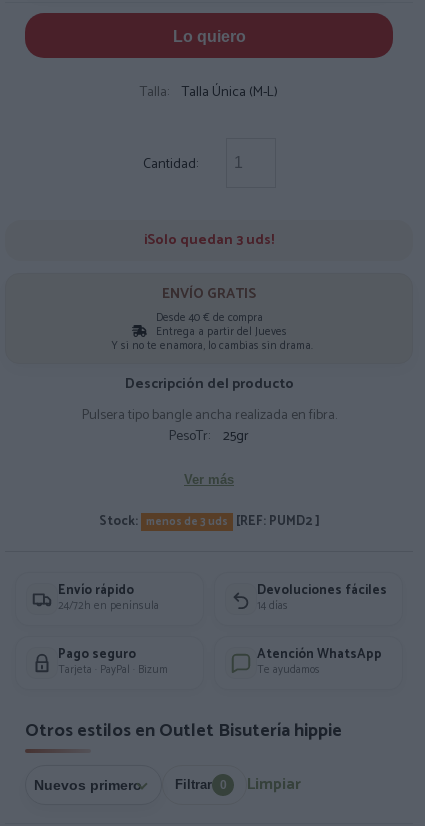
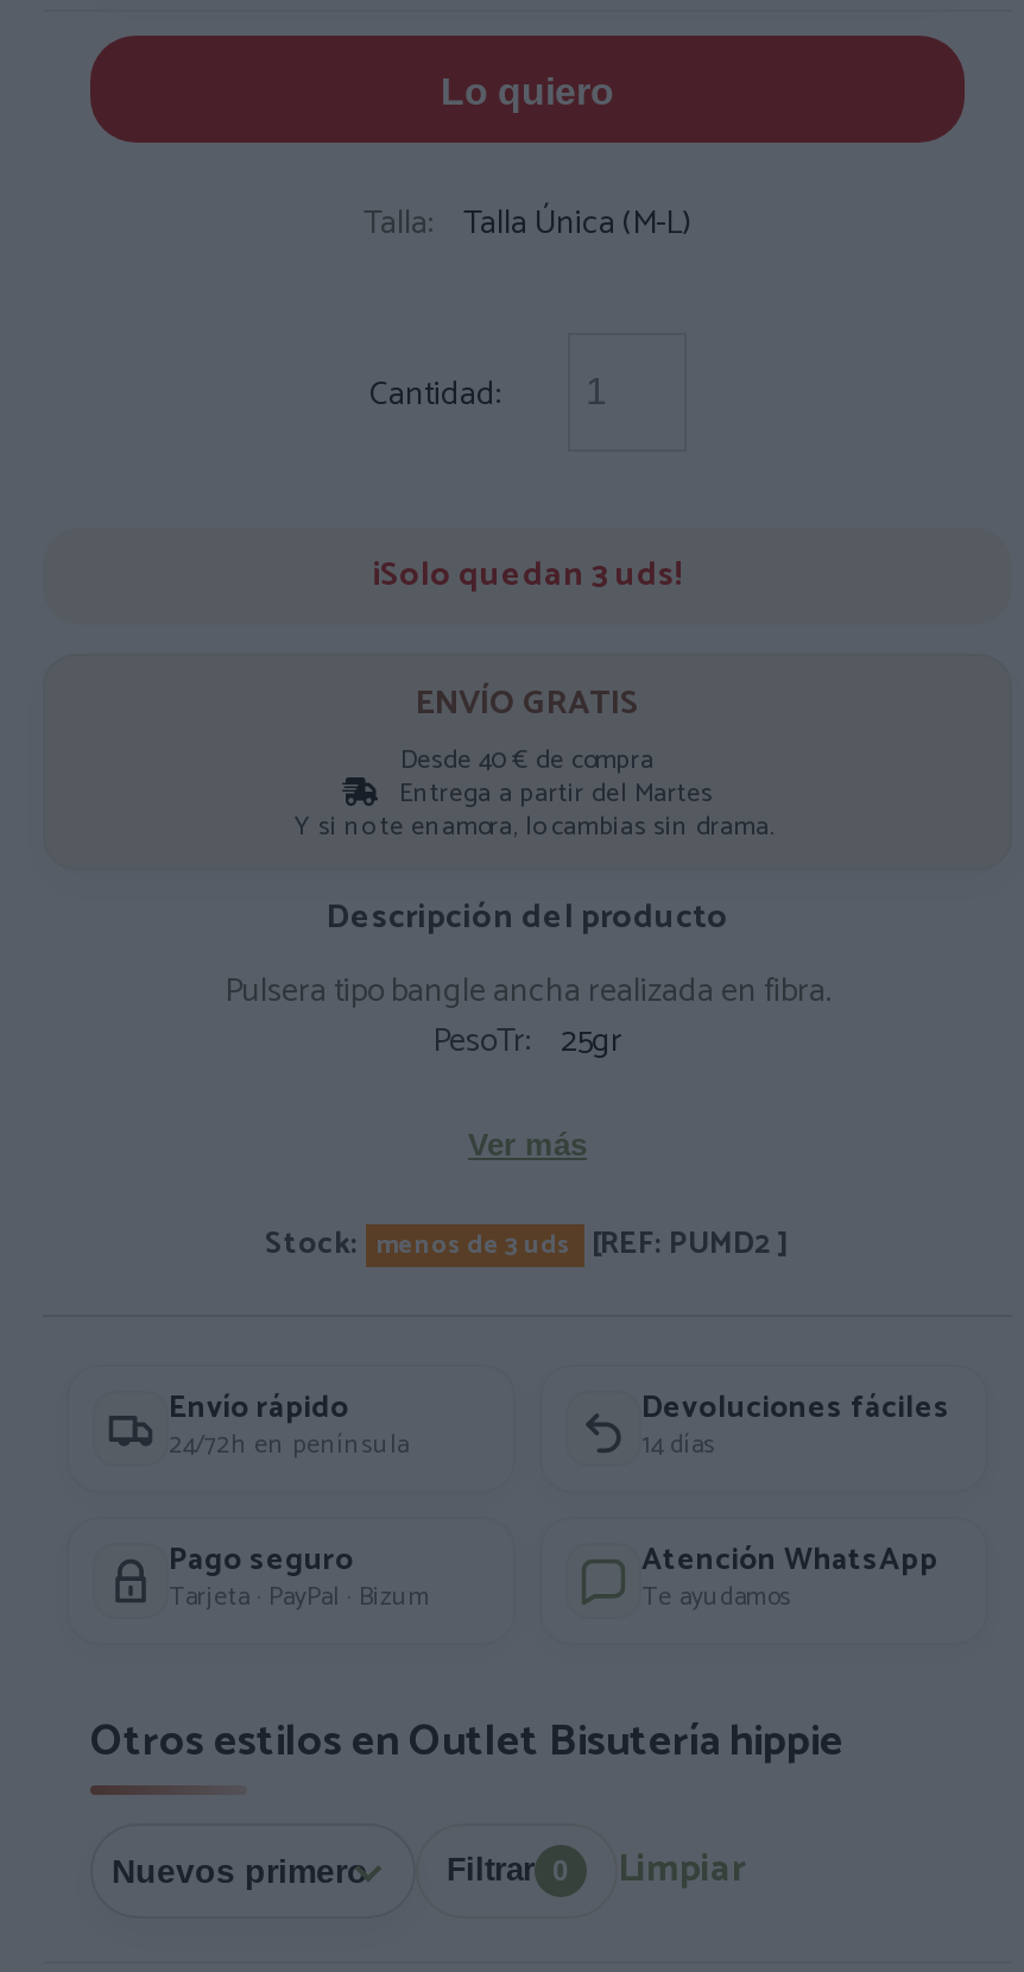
[152,323,286,341] Entrega a partir del Jueves -> [392,772,713,814] Entrega a partir del Martes

